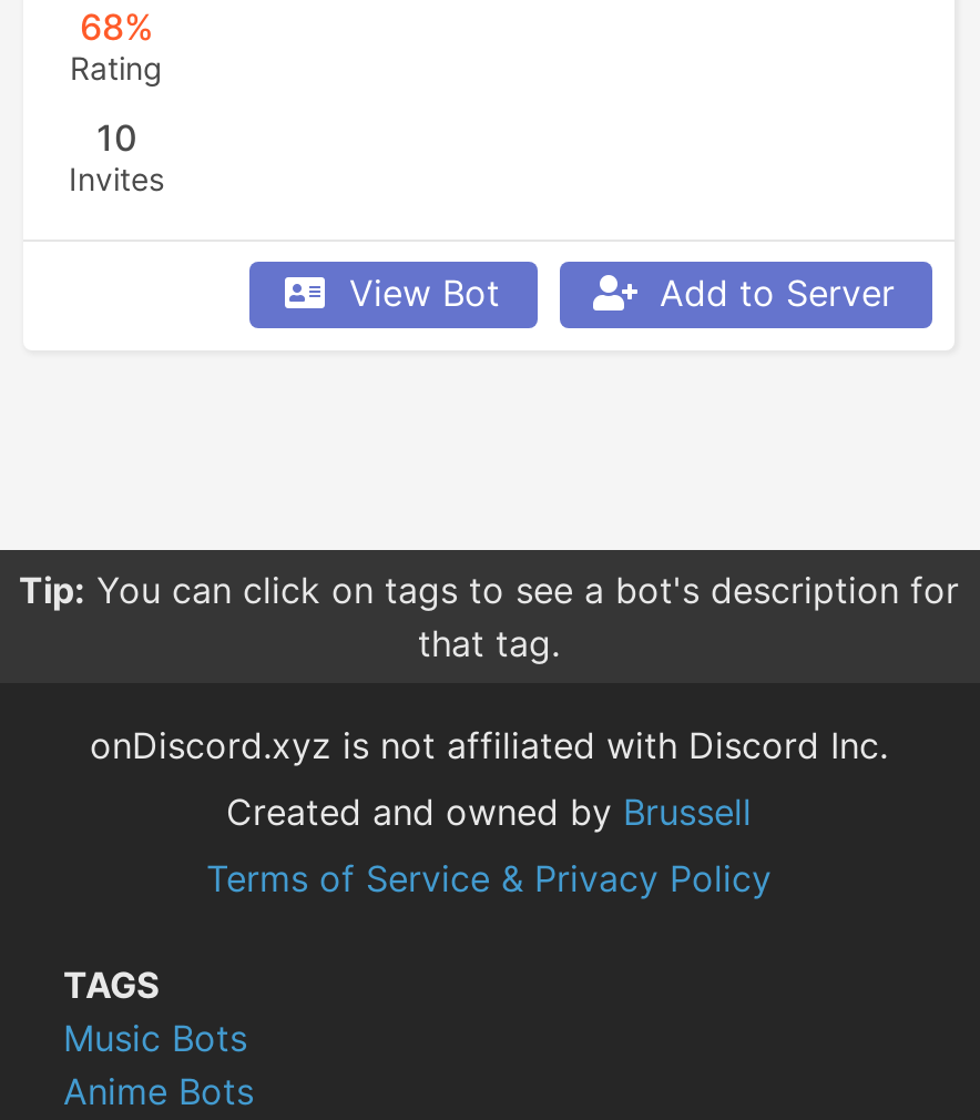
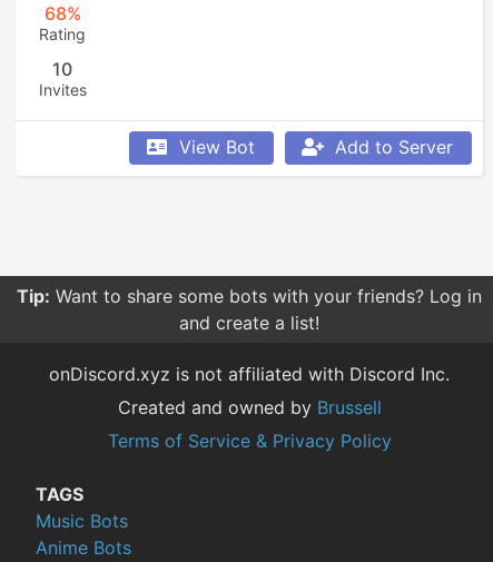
[19,568,959,665] Tip: You can click on tags to see a bot's description for | that tag. -> [17,285,482,334] Tip: Want to share some bots with your friends? Log in | and create a list!

